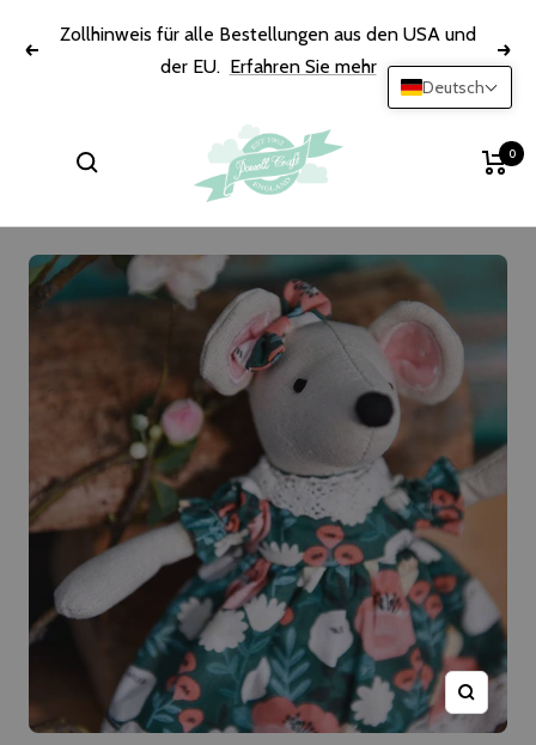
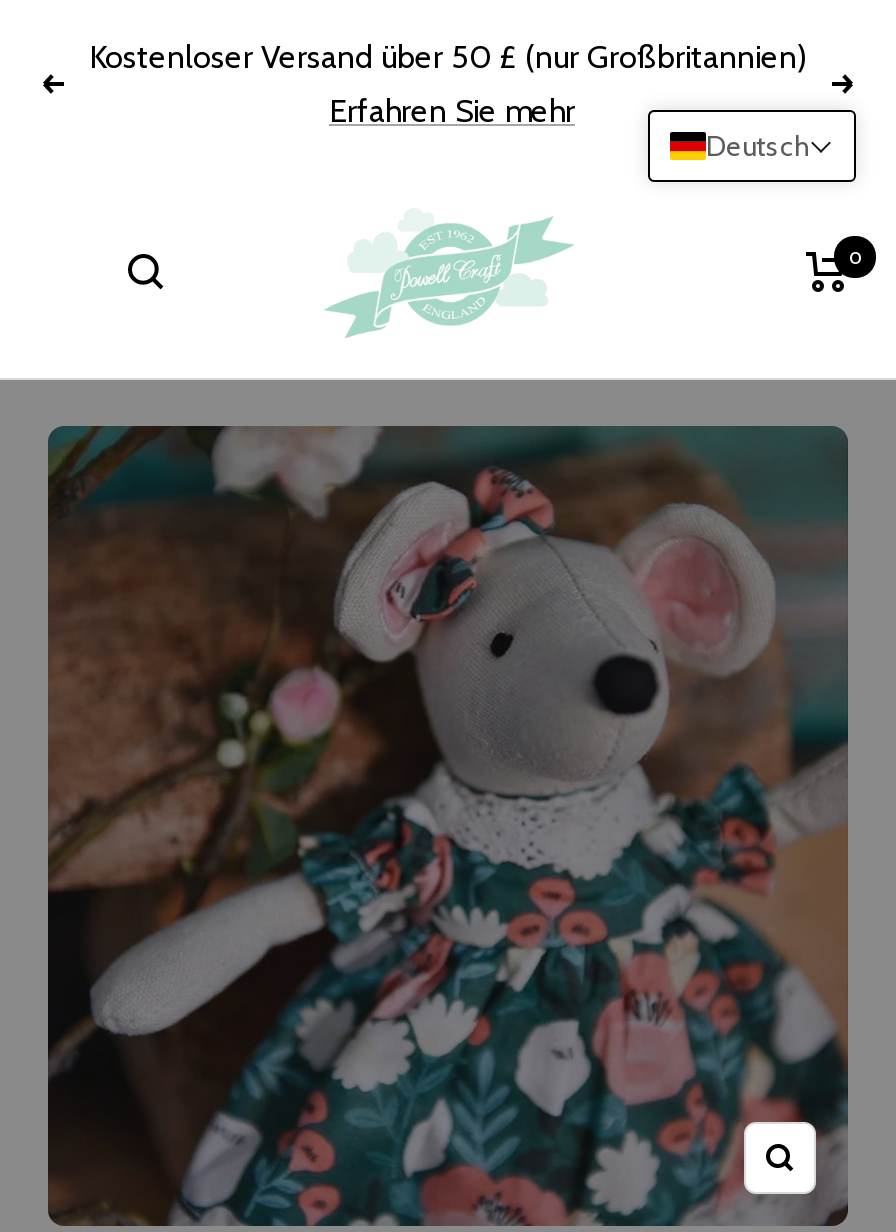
[60,23,476,78] Zollhinweis für alle Bestellungen aus den USA und | der EU. Erfahren Sie mehr -> [89,38,807,130] Kostenloser Versand über 50 £ (nur Großbritannien) | Erfahren Sie mehr

